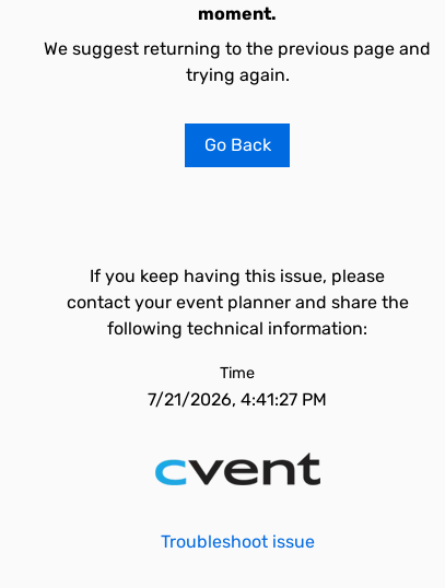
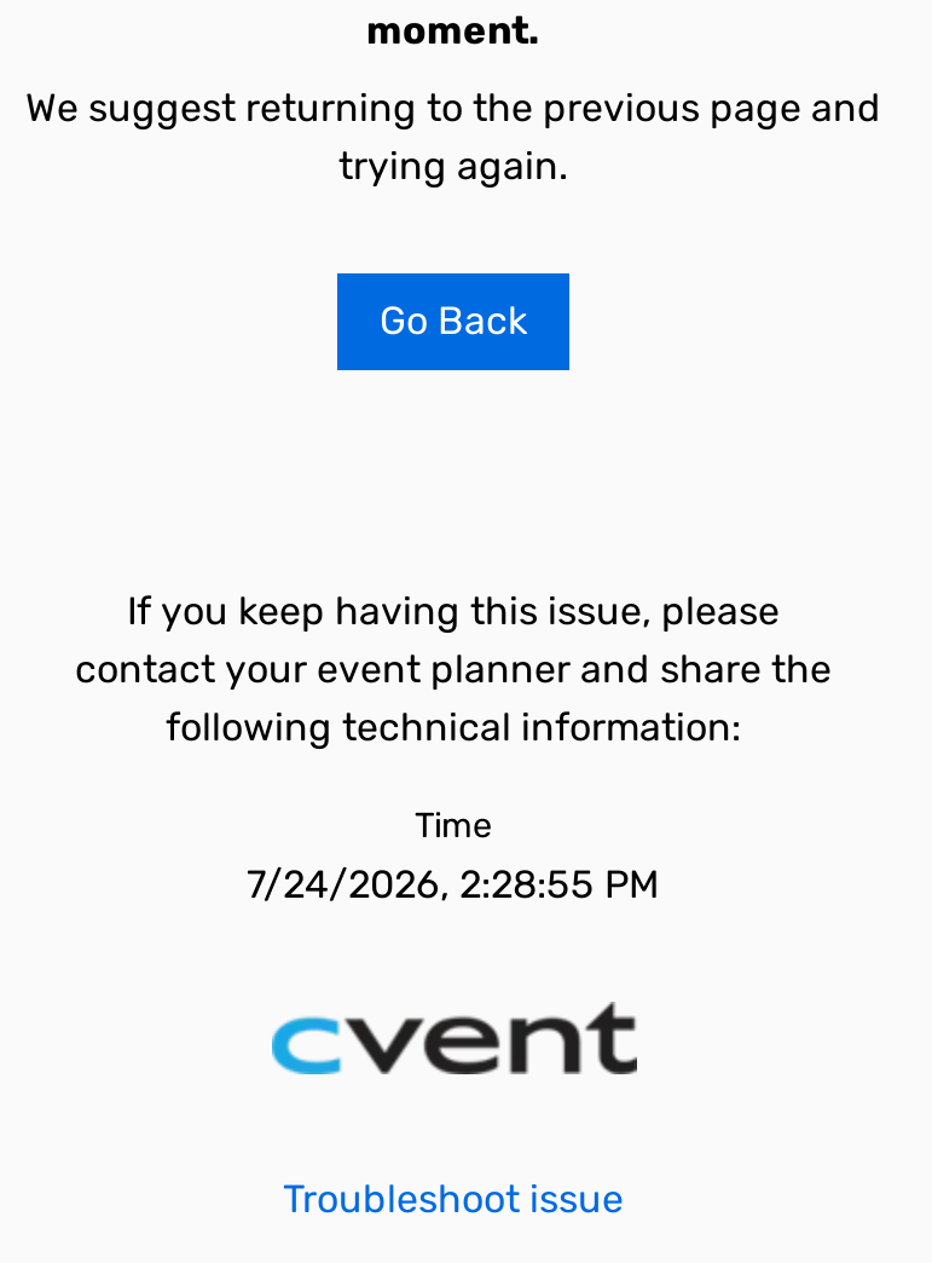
[148,389,327,410] 7/21/2026, 4:41:27 PM -> [247,861,660,907] 7/24/2026, 2:28:55 PM

